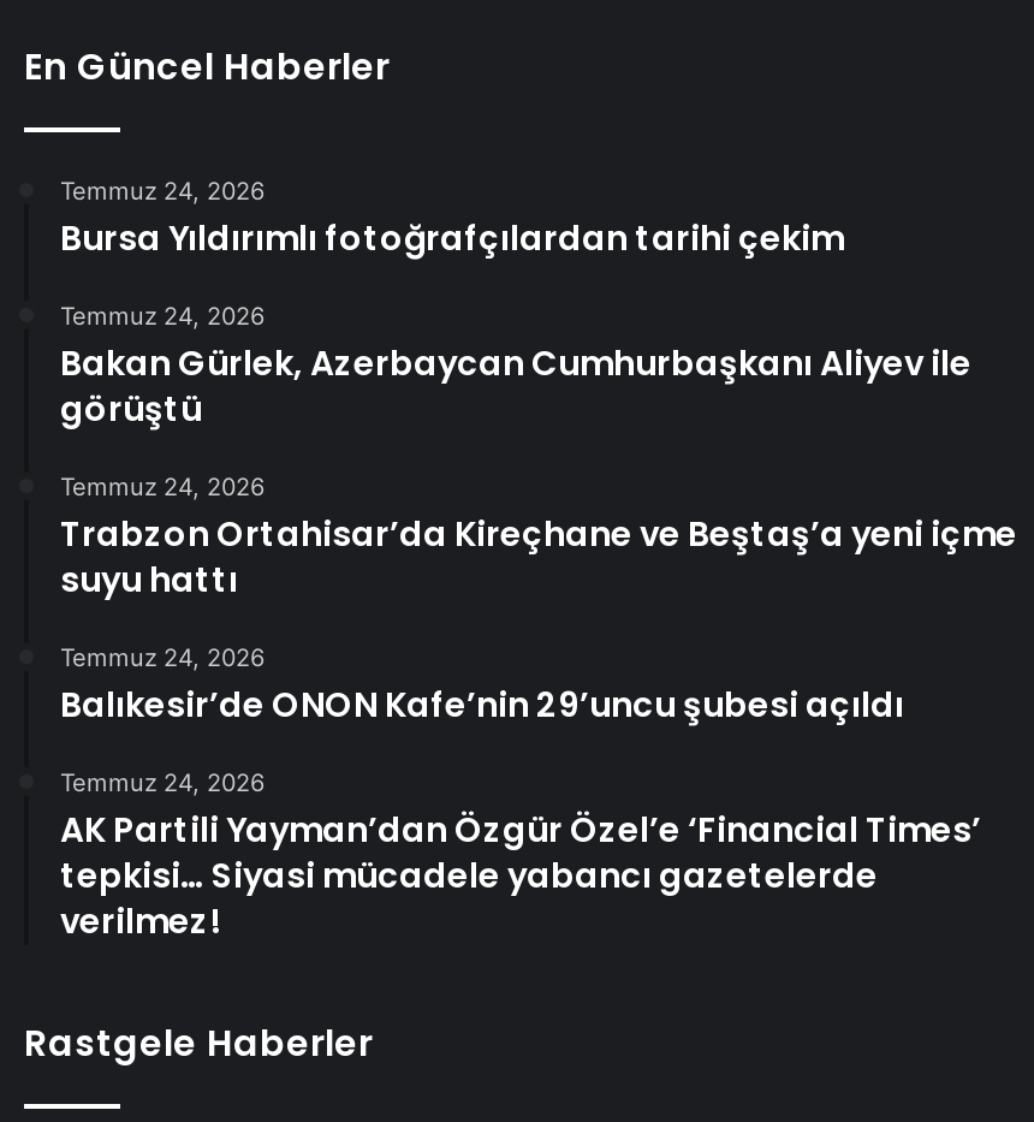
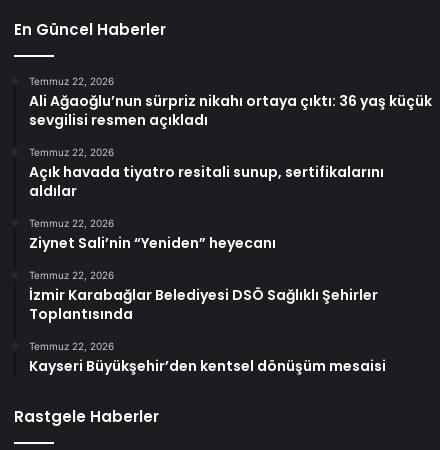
[60,174,844,261] Temmuz 24, 2026 | Bursa Yıldırımlı fotoğrafçılardan tarihi çekim -> [29,74,432,129] Temmuz 22, 2026 | Ali Ağaoğlu’nun sürpriz nikahı ortaya çıktı: 36 yaş küçük | sevgilisi resmen açıkladı
[60,299,971,432] Temmuz 24, 2026 | Bakan Gürlek, Azerbaycan Cumhurbaşkanı Aliyev ile | görüştü -> [29,145,384,200] Temmuz 22, 2026 | Açık havada tiyatro resitali sunup, sertifikalarını | aldılar
[60,470,1017,602] Temmuz 24, 2026 | Trabzon Ortahisar’da Kireçhane ve Beştaş’a yeni içme | suyu hattı -> [29,216,276,252] Temmuz 22, 2026 | Ziynet Sali’nin “Yeniden” heyecanı
[60,641,904,728] Temmuz 24, 2026 | Balıkesir’de ONON Kafe’nin 29’uncu şubesi açıldı -> [29,268,378,323] Temmuz 22, 2026 | İzmir Karabağlar Belediyesi DSÖ Sağlıklı Şehirler | Toplantısında
[60,766,981,944] Temmuz 24, 2026 | AK Partili Yayman’dan Özgür Özel’e ‘Financial Times’ | tepkisi… Siyasi mücadele yabancı gazetelerde | verilmez! -> [29,339,386,375] Temmuz 22, 2026 | Kayseri Büyükşehir’den kentsel dönüşüm mesaisi

